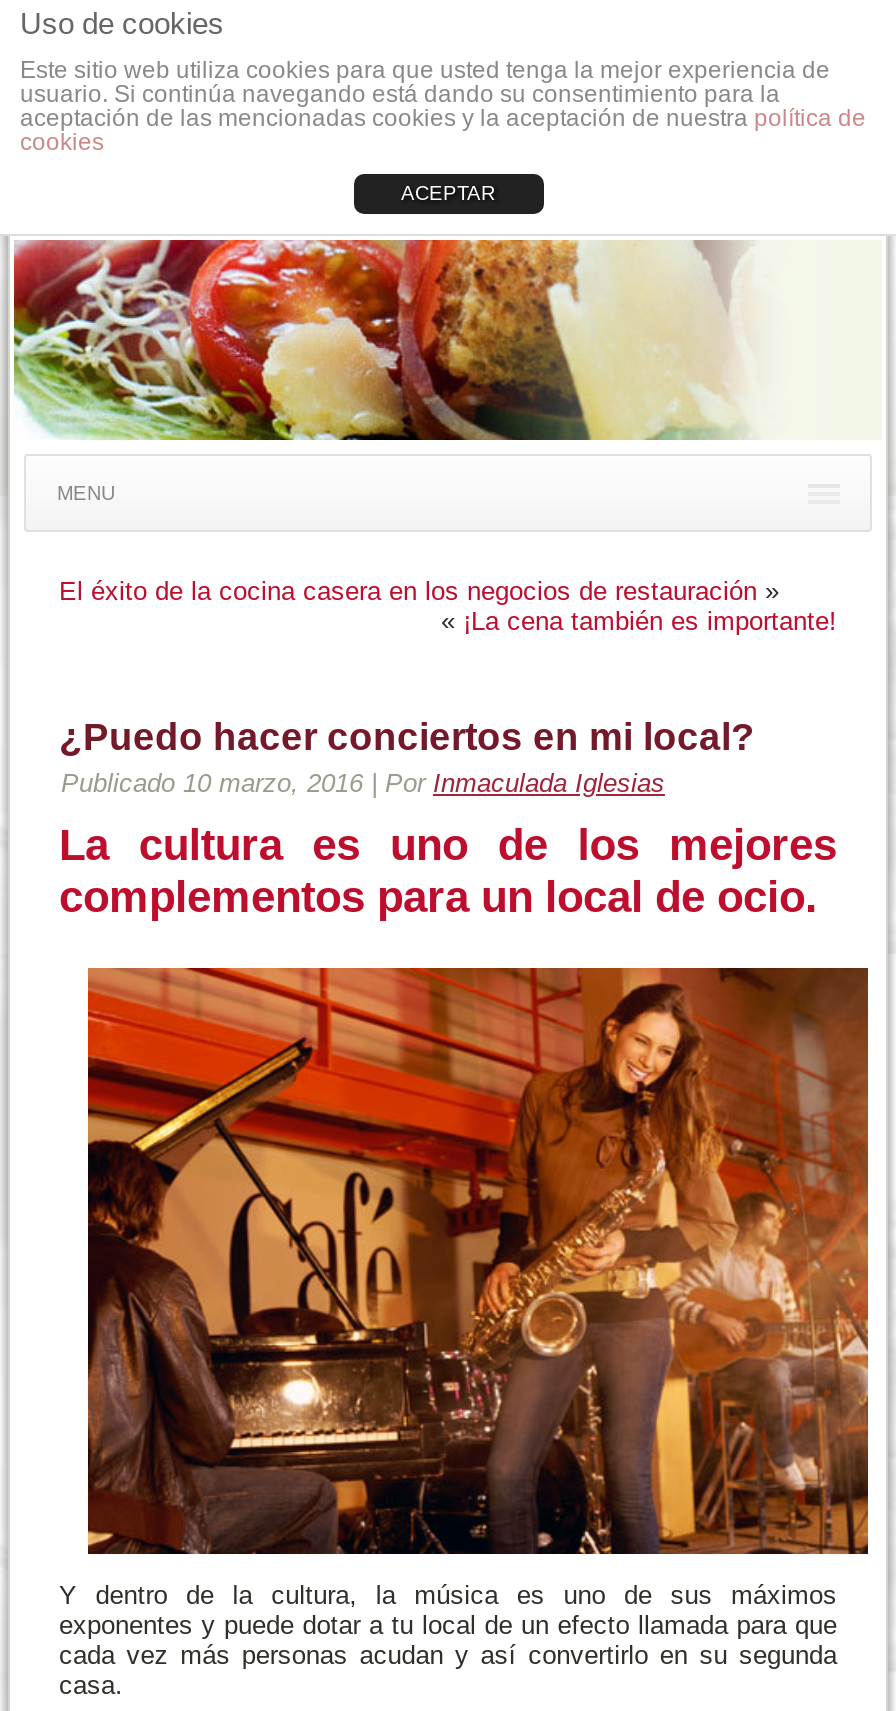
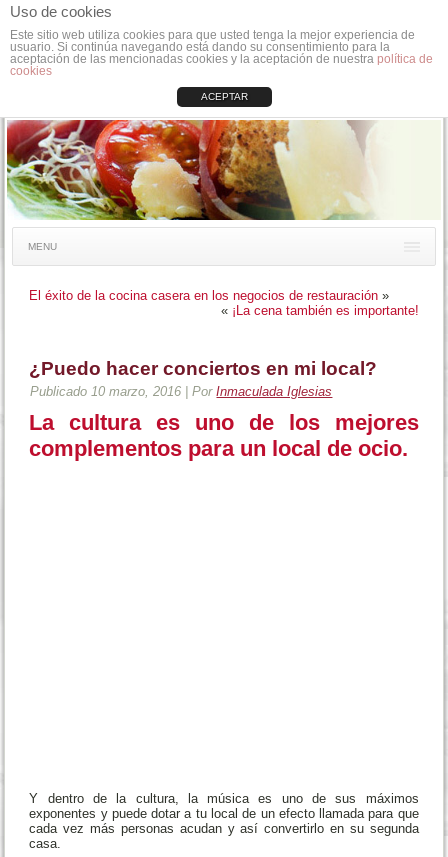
[86,966,870,1556] [image] -> none

